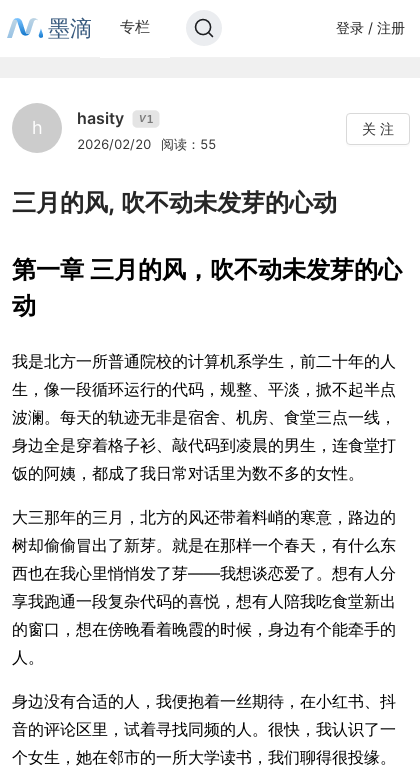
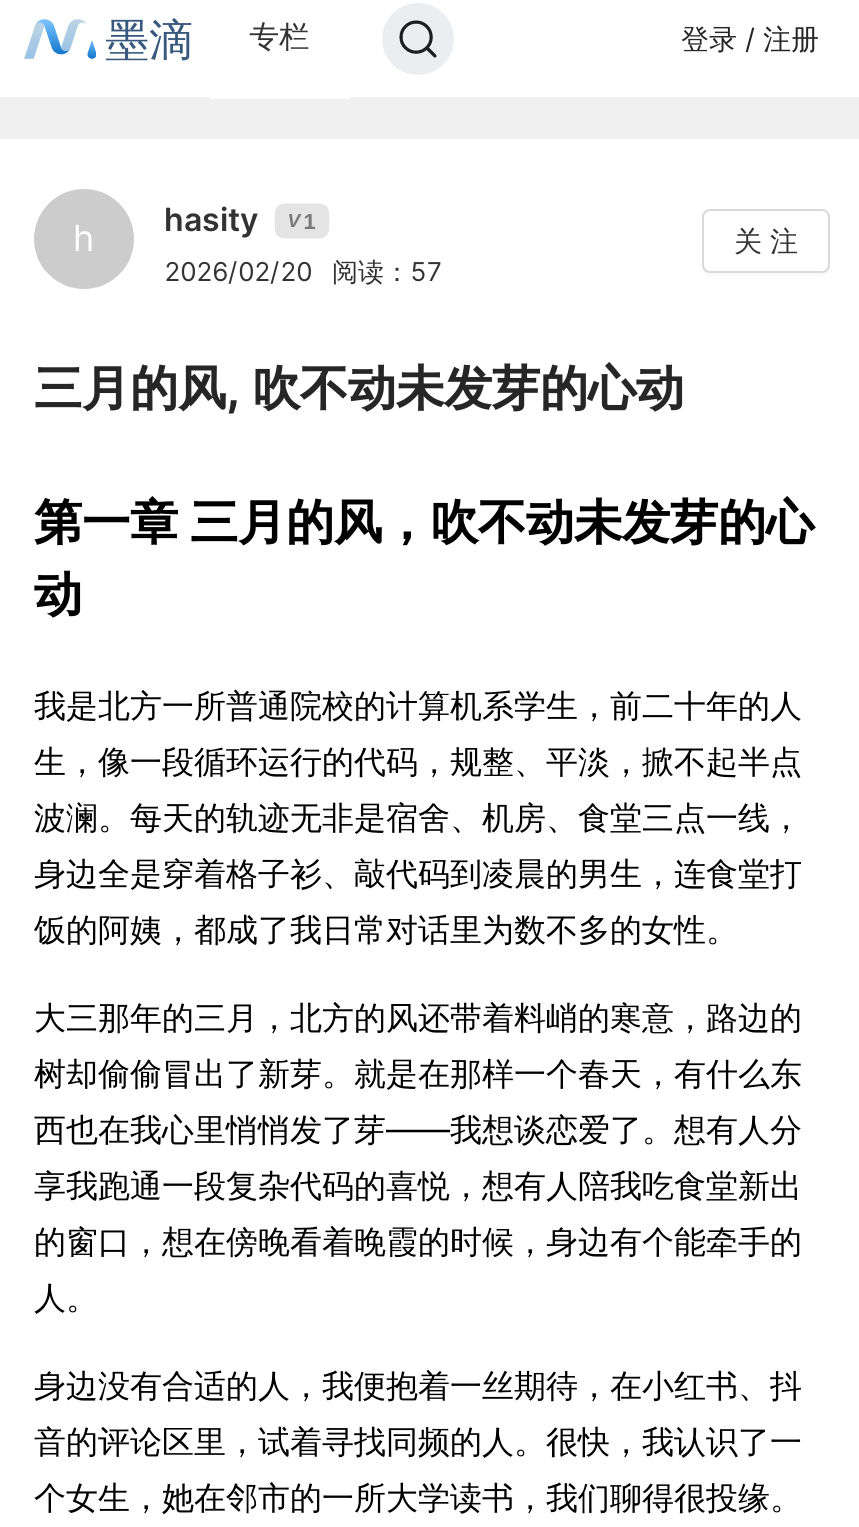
[77,136,216,152] 2026/02/20 阅读：55 -> [164,255,442,287] 2026/02/20 阅读：57

